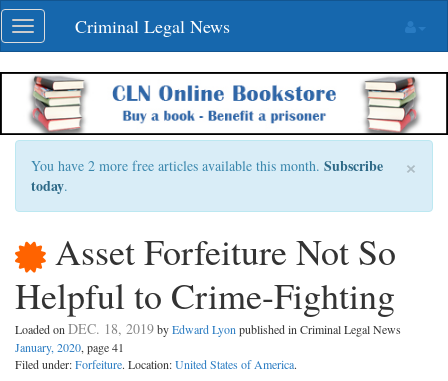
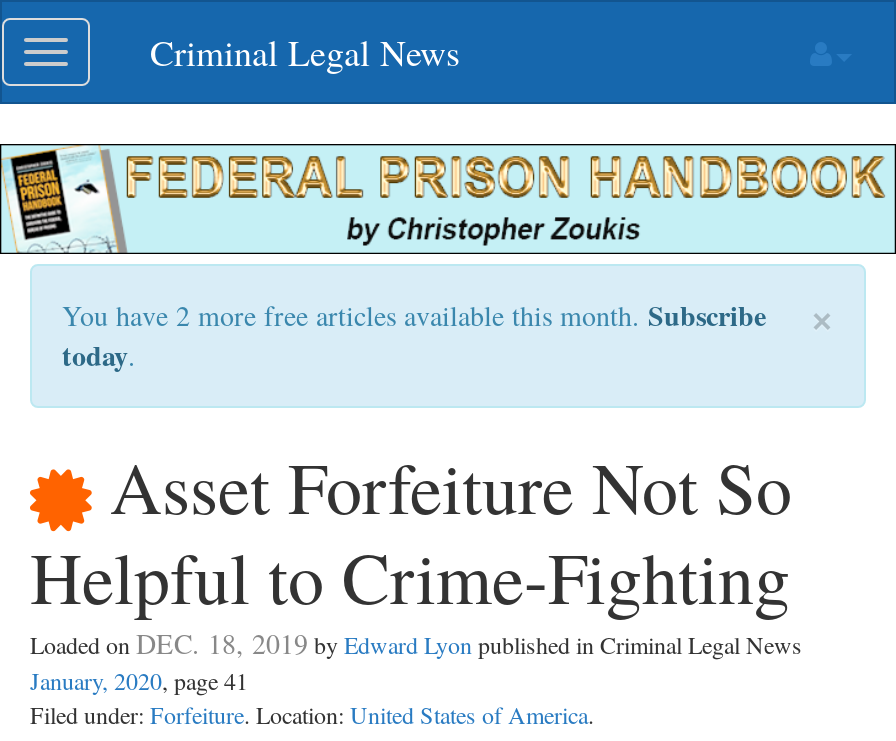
[3,72,445,136] [image] -> [6,142,890,256] [image]

